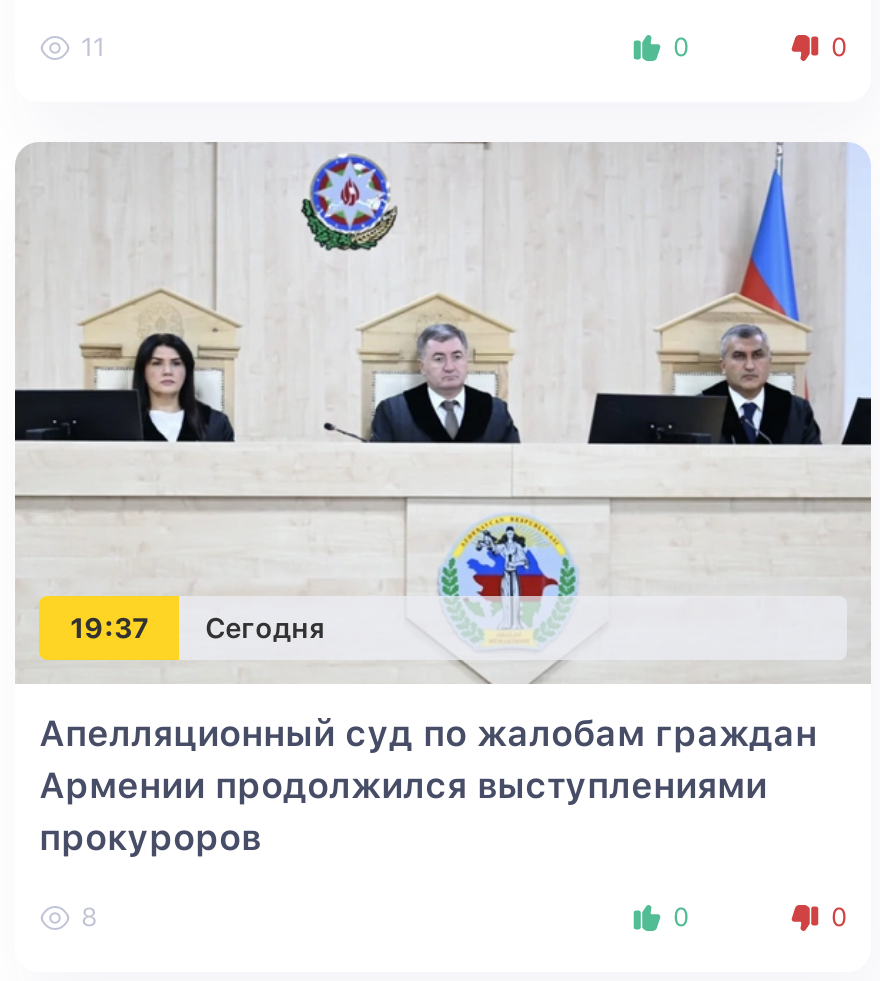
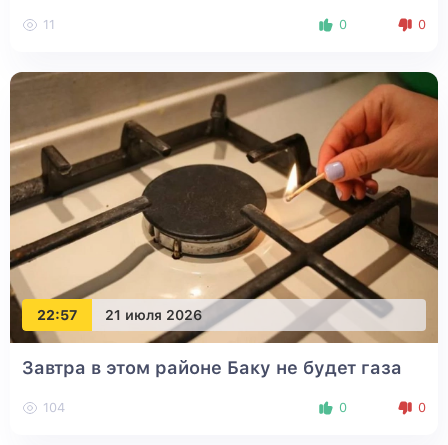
[13,142,871,684] [image] | 19:37 | Сегодня -> [9,71,439,343] [image] | 22:57 | 21 июля 2026
[39,713,817,859] Апелляционный суд по жалобам граждан | Армении продолжился выступлениями | прокуроров -> [22,357,402,378] Завтра в этом районе Баку не будет газа
[81,903,97,933] 8 -> [43,400,65,415] 104

